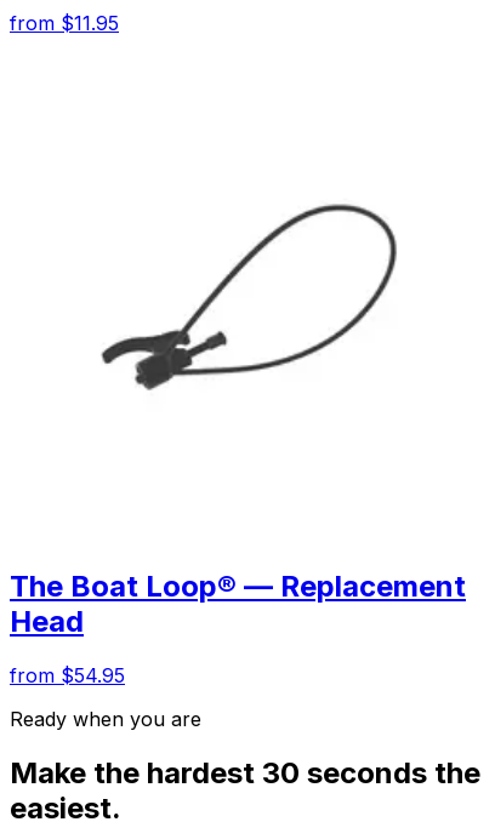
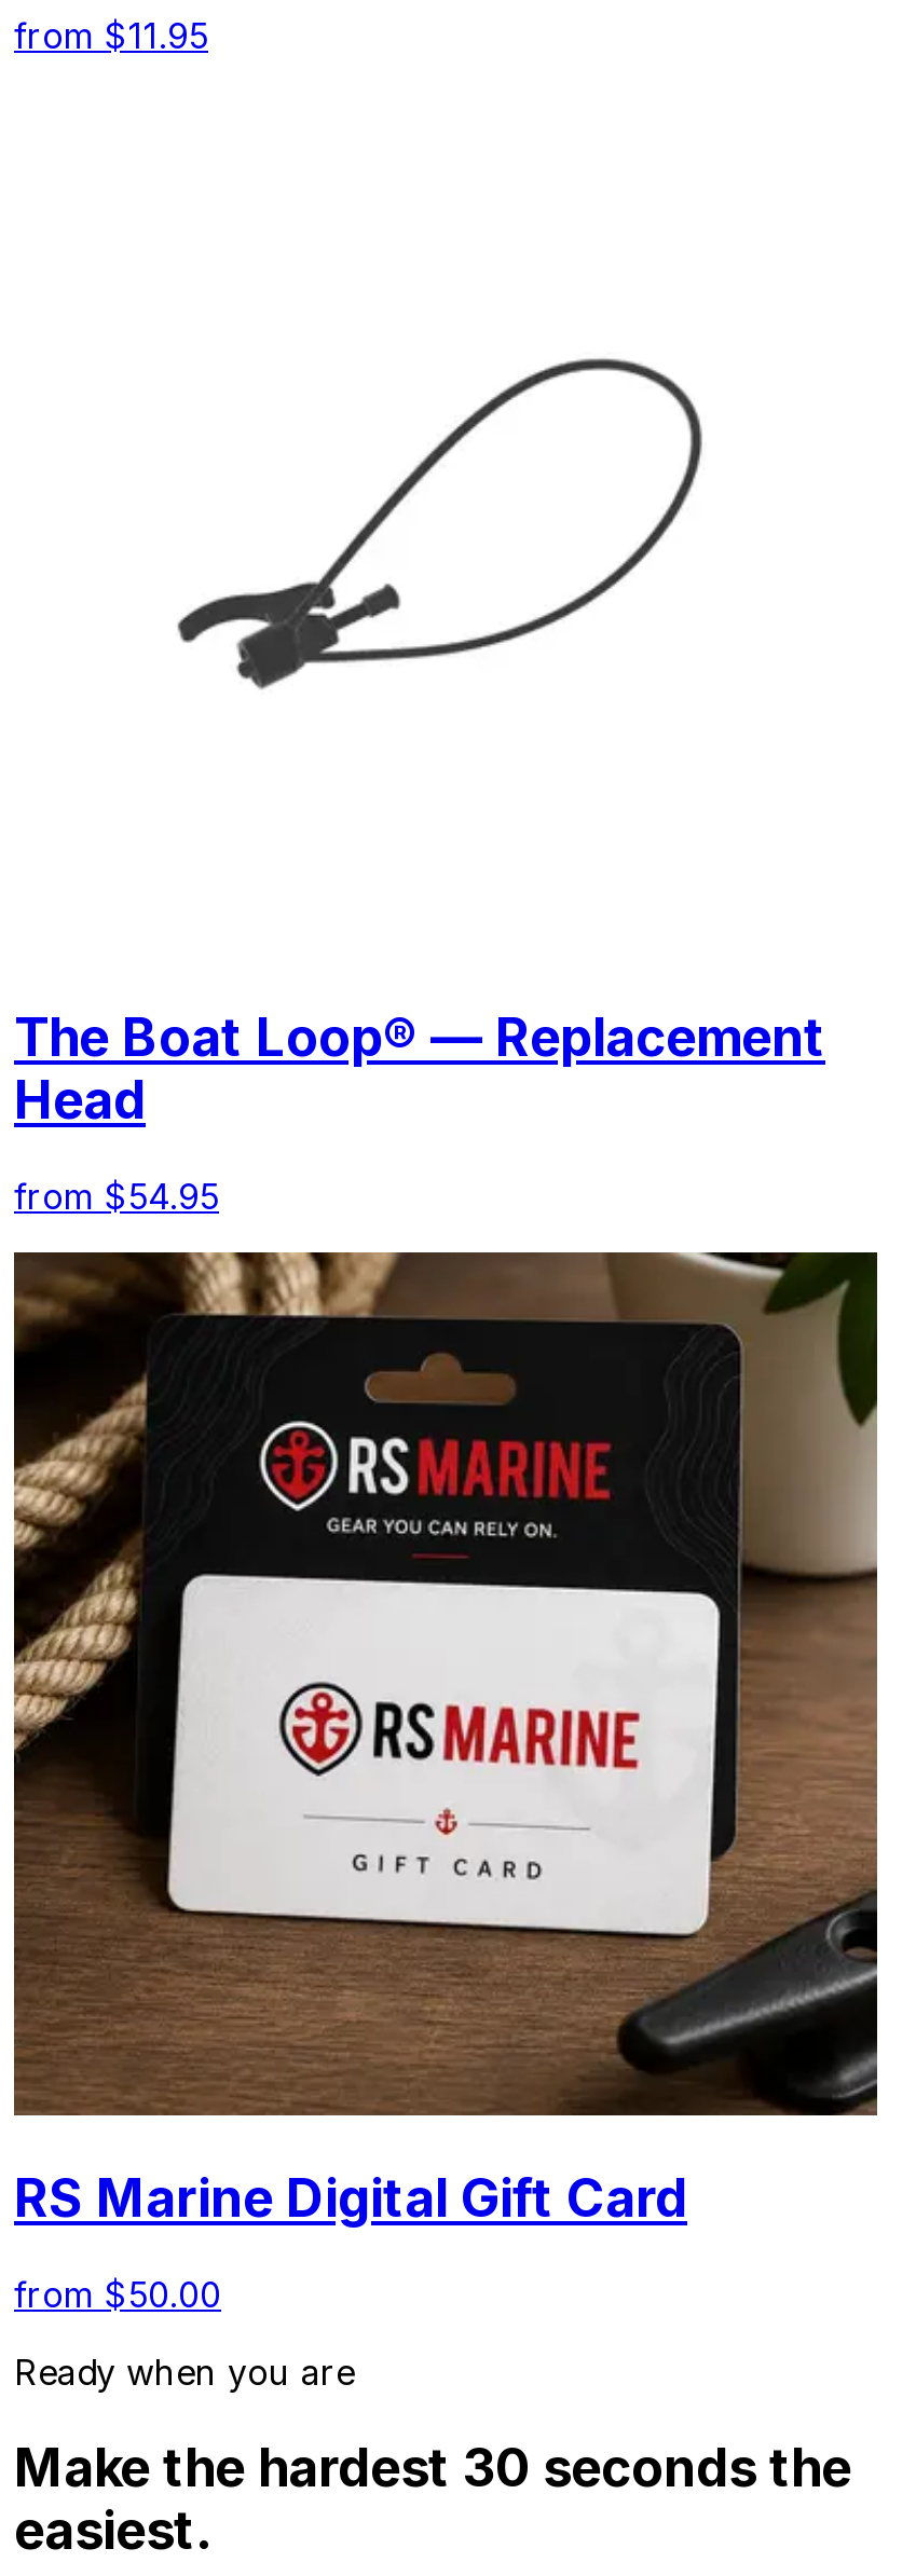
none -> [12,1250,879,2316] [image] | RS Marine Digital Gift Card | from $50.00

